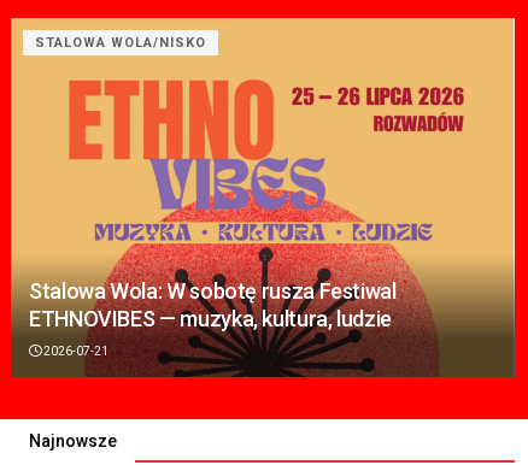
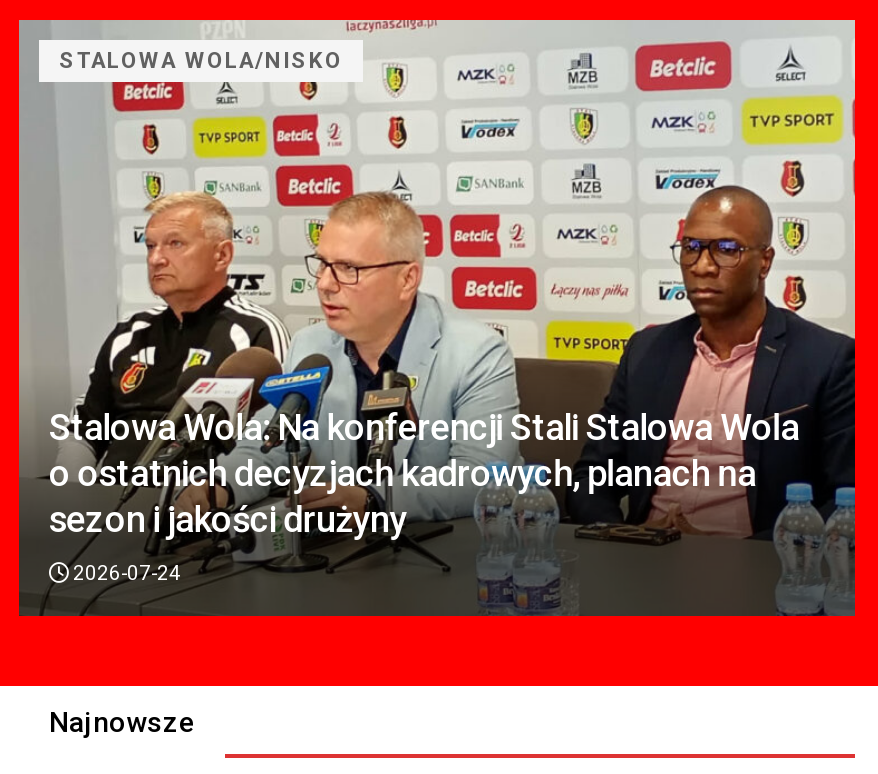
[11,18,516,377] [image] | Stalowa Wola: W sobotę rusza Festiwal | ETHNOVIBES — muzyka, kultura, ludzie -> [19,20,857,616] [image] | Stalowa Wola: Na konferencji Stali Stalowa Wola | o ostatnich decyzjach kadrowych, planach na | sezon i jakości drużyny
[41,345,108,358] 2026-07-21 -> [69,563,181,585] 2026-07-24

